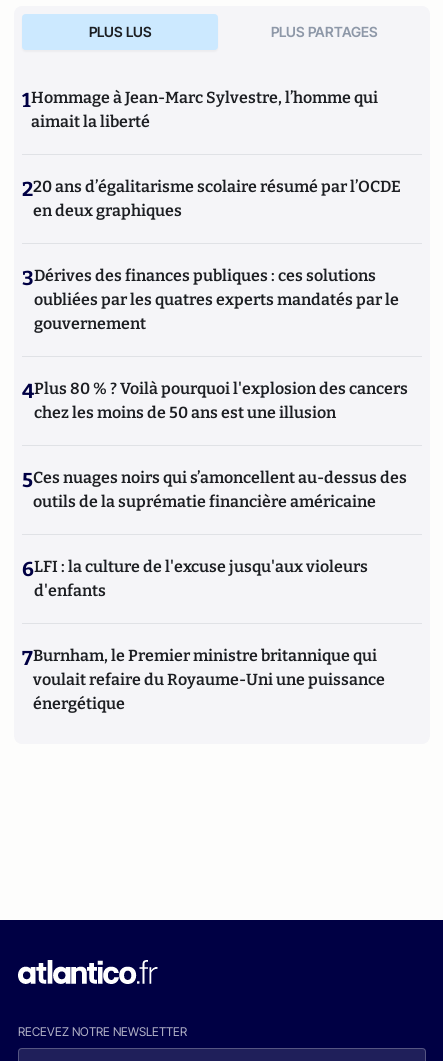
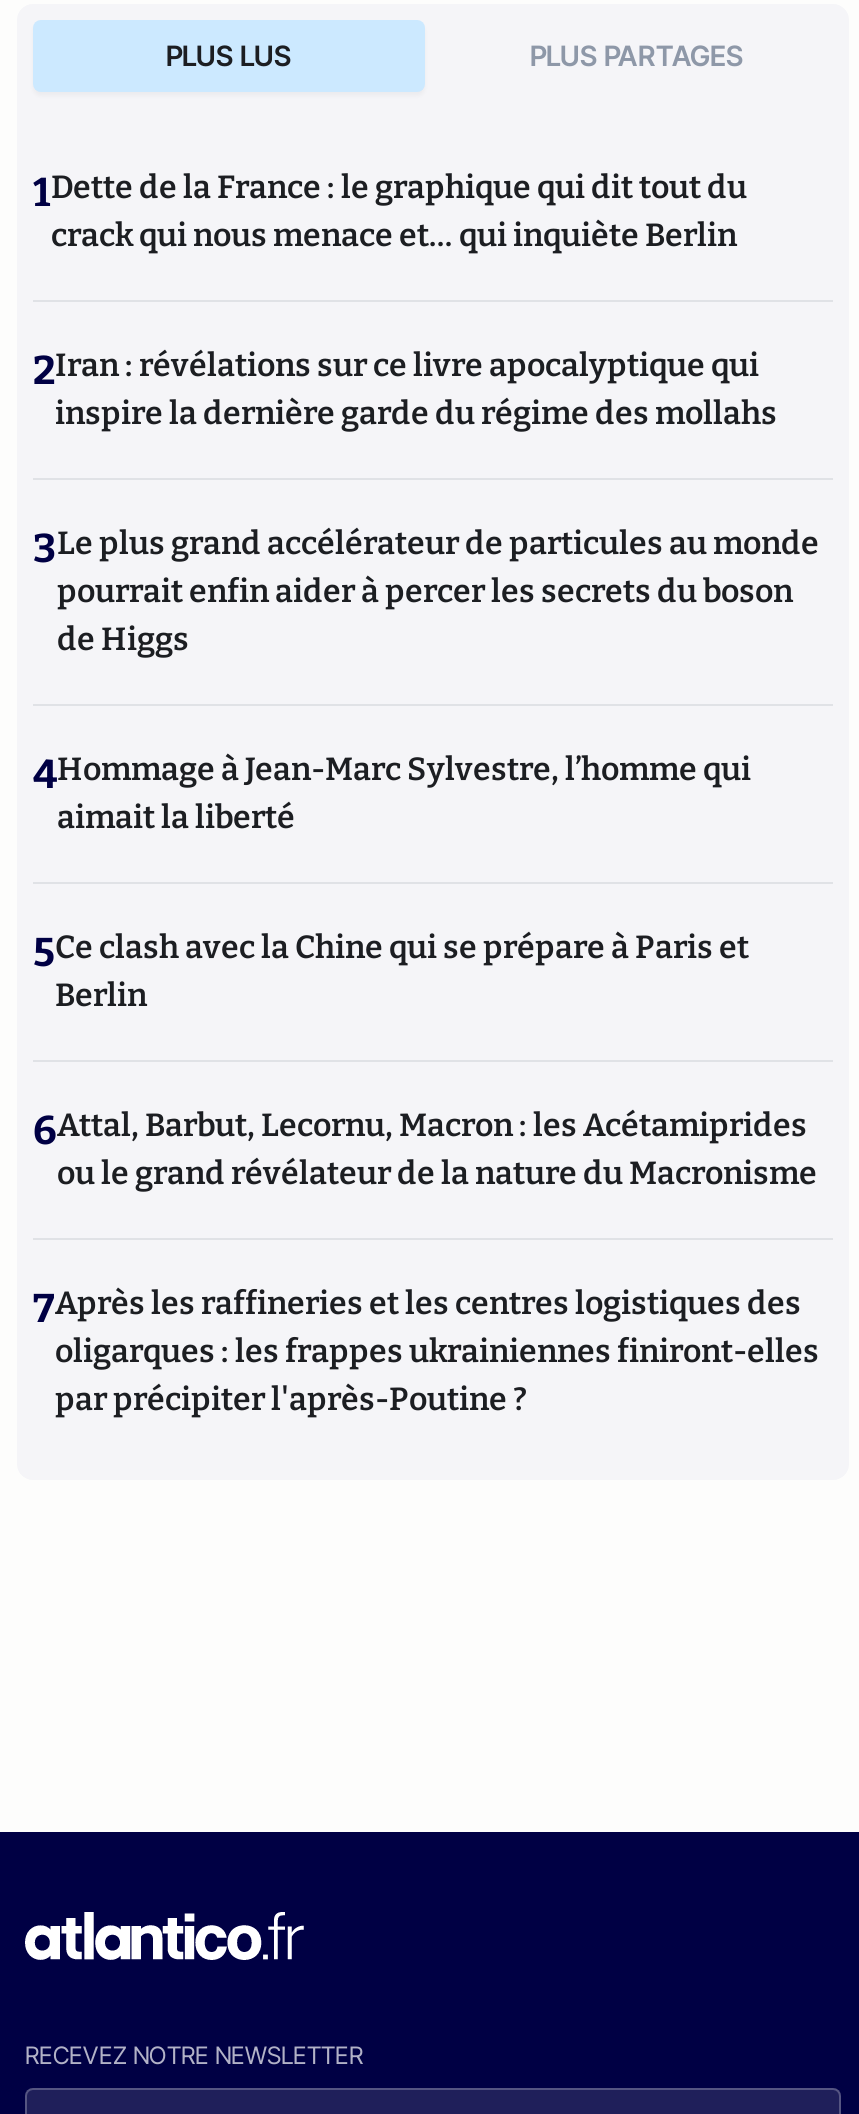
[22,88,378,112] 1Hommage à Jean-Marc Sylvestre, l’homme qui -> [33,167,819,797] 1Dette de la France : le graphique qui dit tout du | crack qui nous menace et… qui inquiète Berlin | 2Iran : révélations sur ce livre apocalyptique qui | inspire la dernière garde du régime des mollahs | 3Le plus grand accélérateur de particules au monde | pourrait enfin aider à percer les secrets du boson | de Higgs | 4Hommage à Jean-Marc Sylvestre, l’homme qui
moved [31,112,150,131] -> [57,797,295,835]: aimait la liberté
[22,177,408,713] 220 ans d’égalitarisme scolaire résumé par l’OCDE | en deux graphiques | 3Dérives des finances publiques : ces solutions | oubliées par les quatres experts mandatés par le | gouvernement | 4Plus 80 % ? Voilà pourquoi l'explosion des cancers | chez les moins de 50 ans est une illusion | 5Ces nuages noirs qui s’amoncellent au-dessus des | outils de la suprématie financière américaine | 6LFI : la culture de l'excuse jusqu'aux violeurs | d'enfants | 7Burnham, le Premier ministre britannique qui | voulait refaire du Royaume-Uni une puissance | énergétique -> [33,927,819,1417] 5Ce clash avec la Chine qui se prépare à Paris et | Berlin | 6Attal, Barbut, Lecornu, Macron : les Acétamiprides | ou le grand révélateur de la nature du Macronisme | 7Après les raffineries et les centres logistiques des | oligarques : les frappes ukrainiennes finiront-elles | par précipiter l'après-Poutine ?

